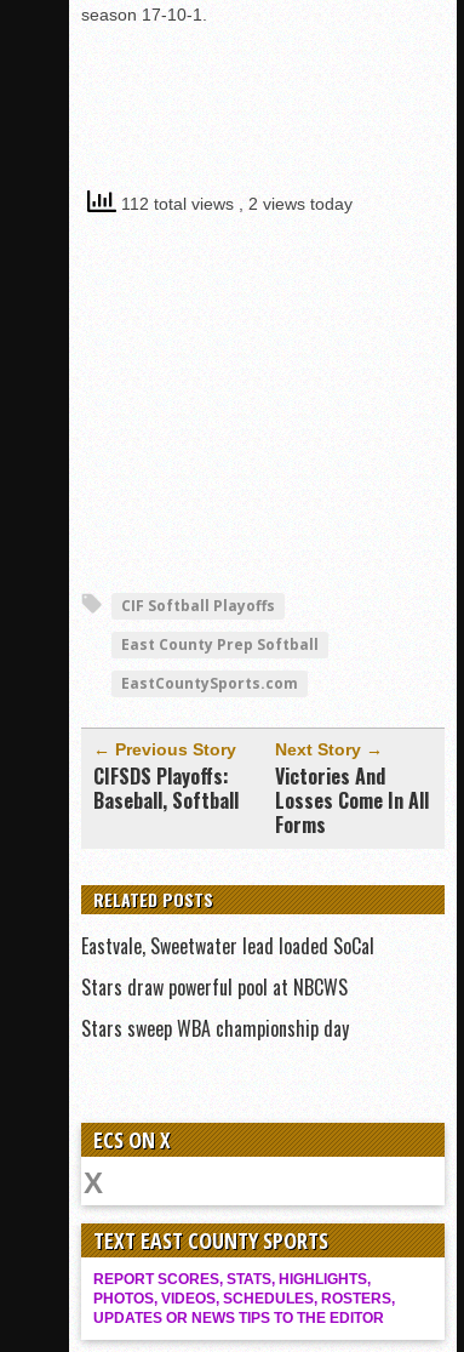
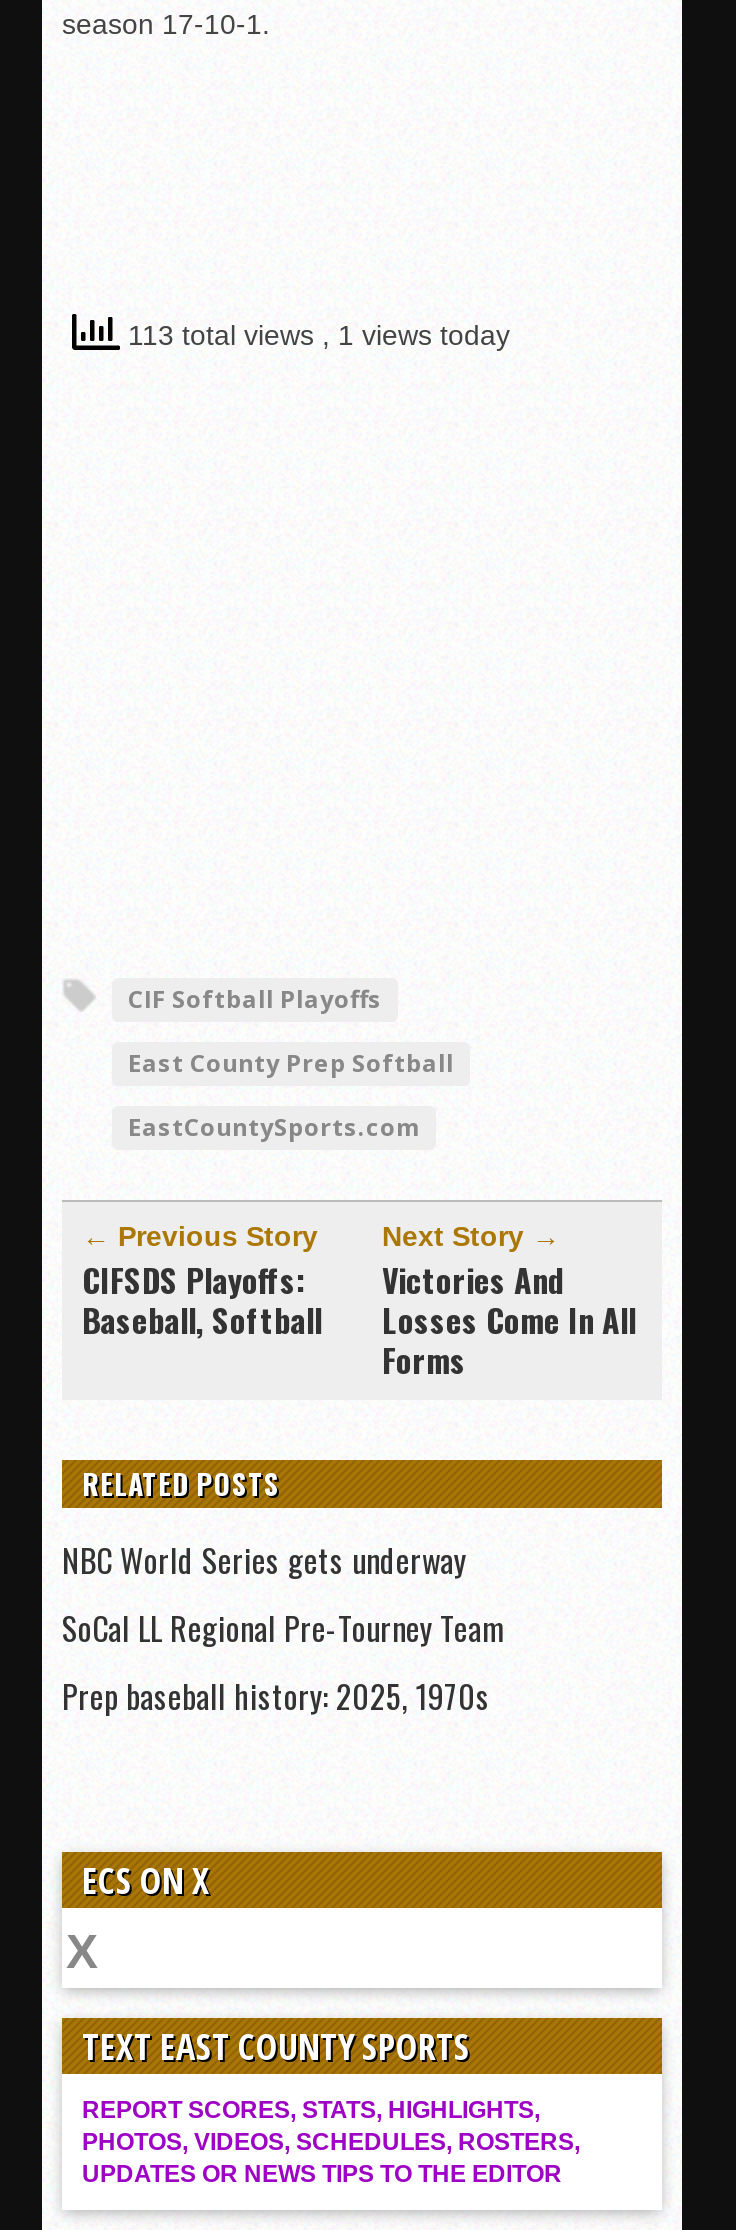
[116,194,353,213] 112 total views, 2 views today -> [120,319,510,351] 113 total views, 1 views today
[81,931,374,1043] Eastvale, Sweetwater lead loaded SoCal | Stars draw powerful pool at NBCWS | Stars sweep WBA championship day -> [62,1536,506,1720] NBC World Series gets underway | SoCal LL Regional Pre-Tourney Team | Prep baseball history: 2025, 1970s

